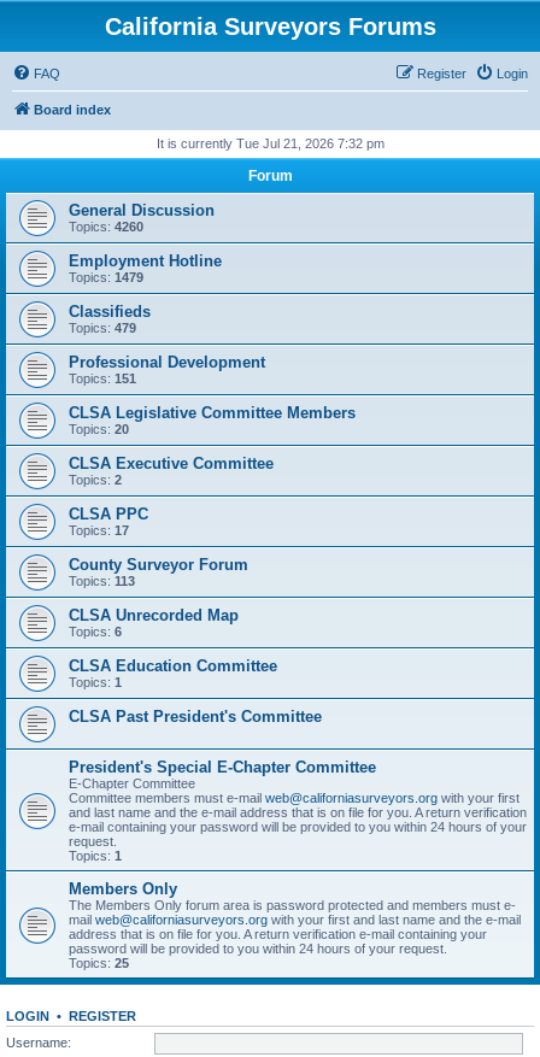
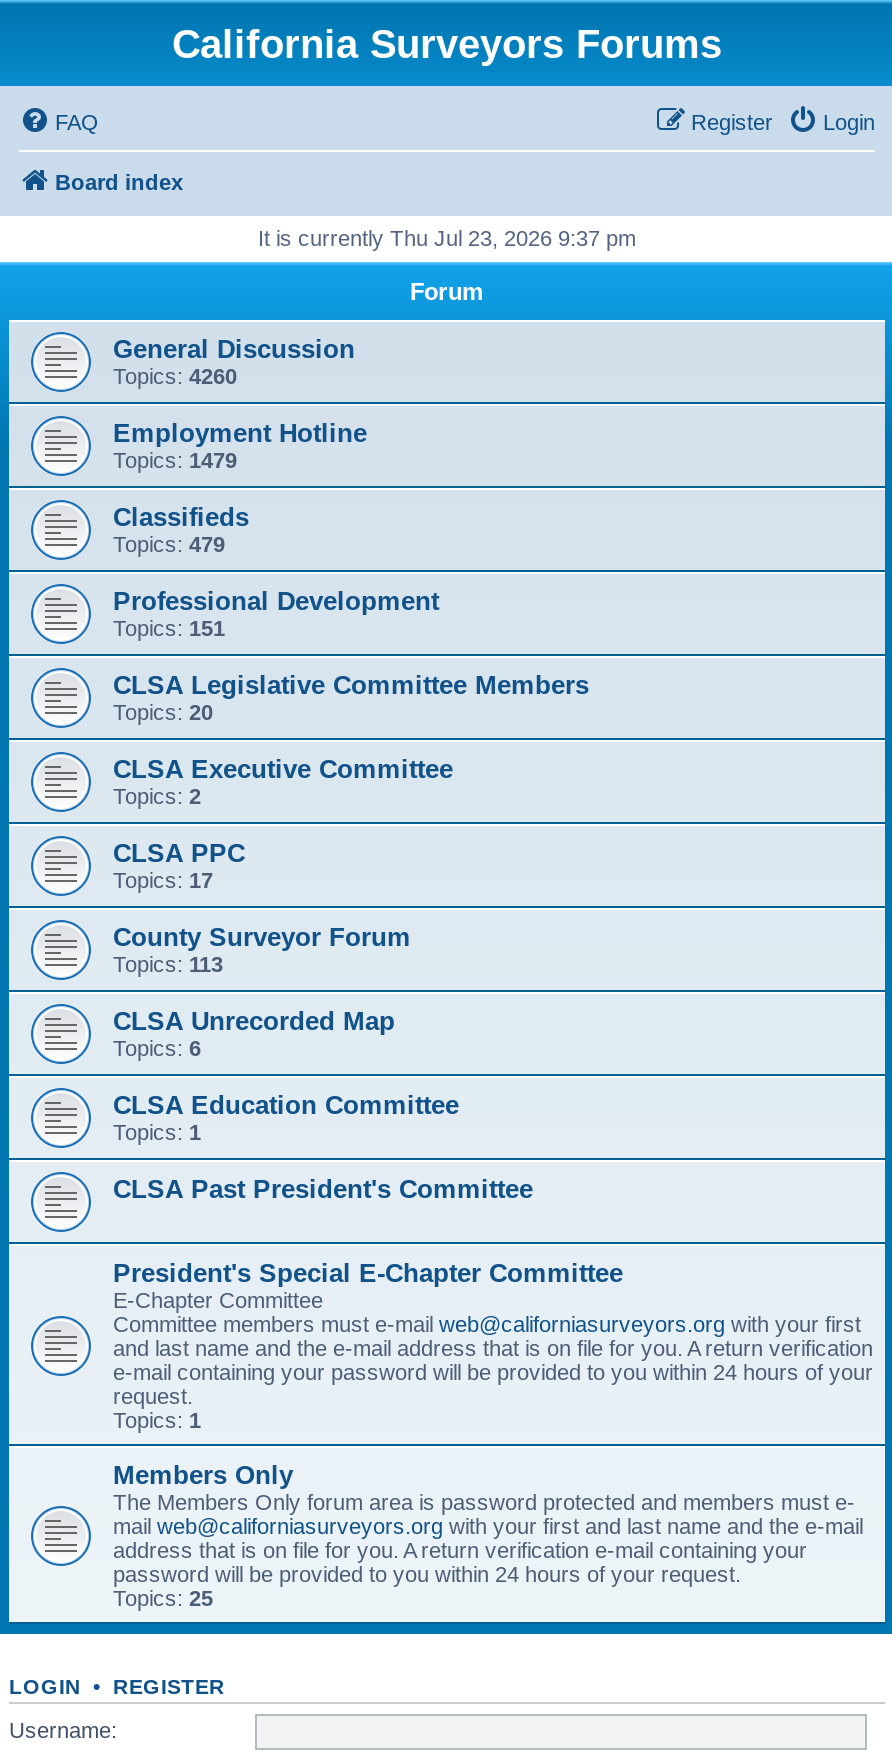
[156,136,384,151] It is currently Tue Jul 21, 2026 7:32 pm -> [258,226,636,250] It is currently Thu Jul 23, 2026 9:37 pm

